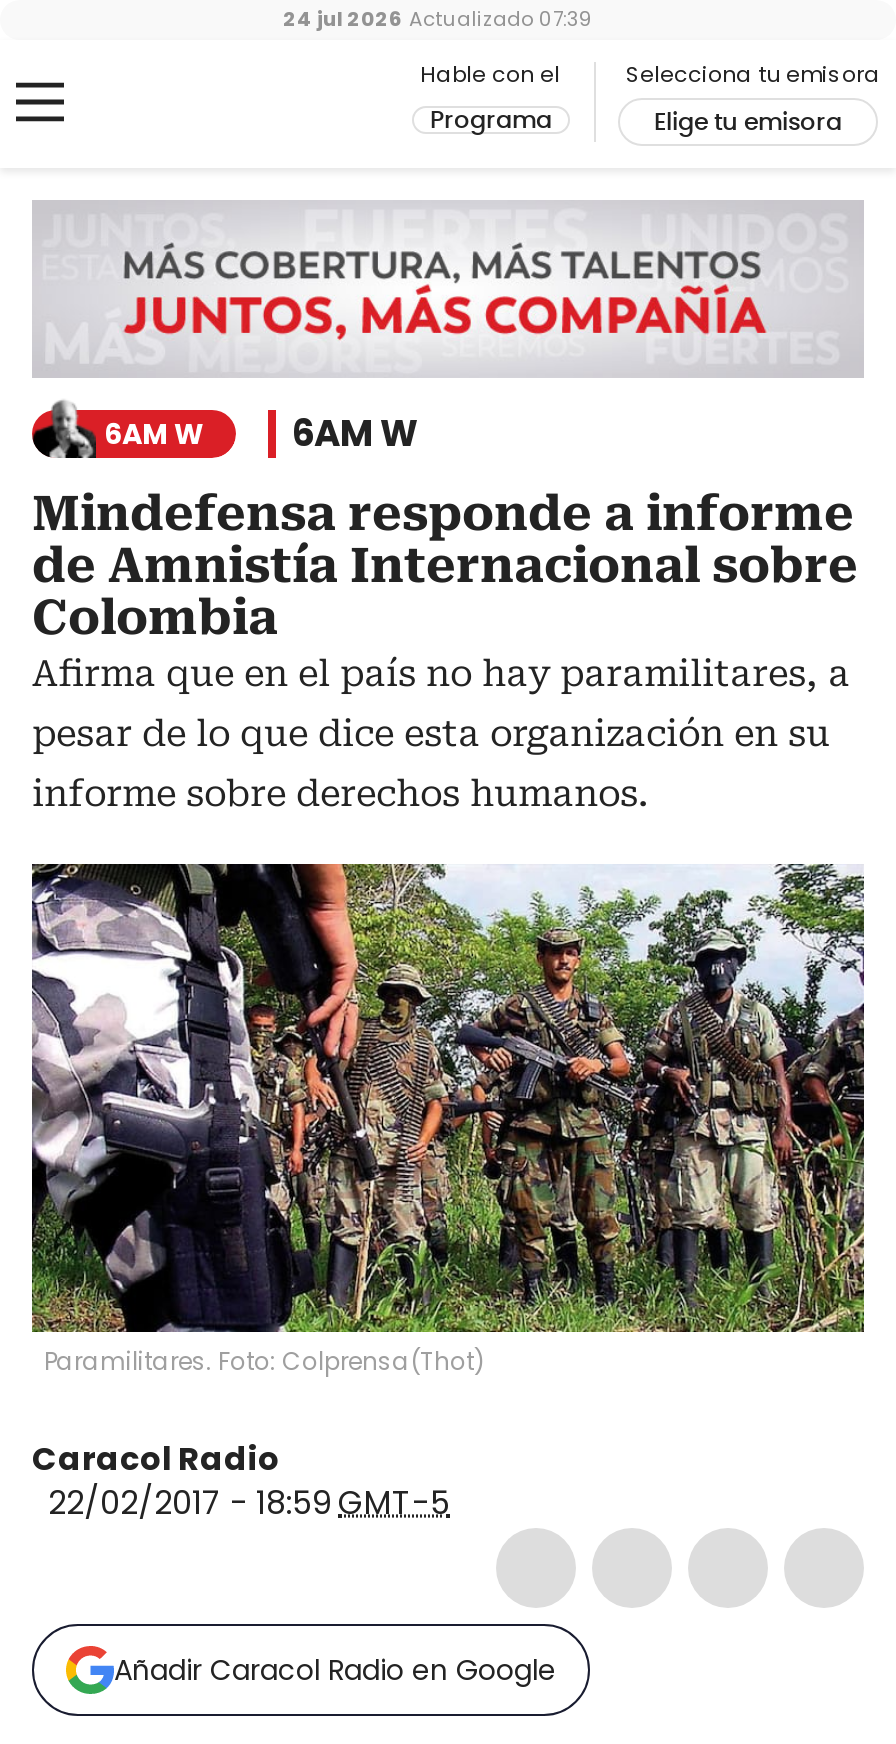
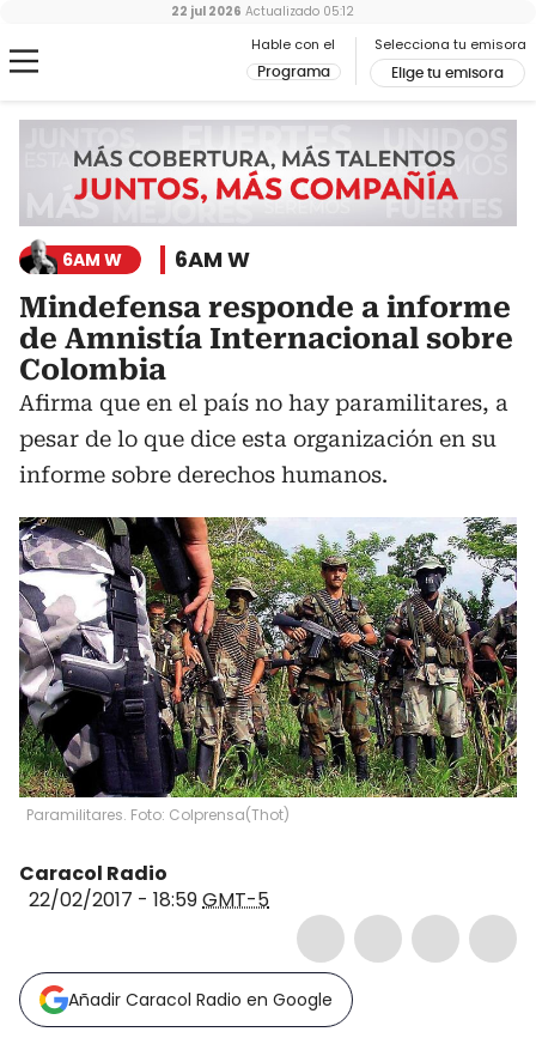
[283,4,593,34] 24 jul 2026 Actualizado 07:39 -> [170,2,354,20] 22 jul 2026 Actualizado 05:12

